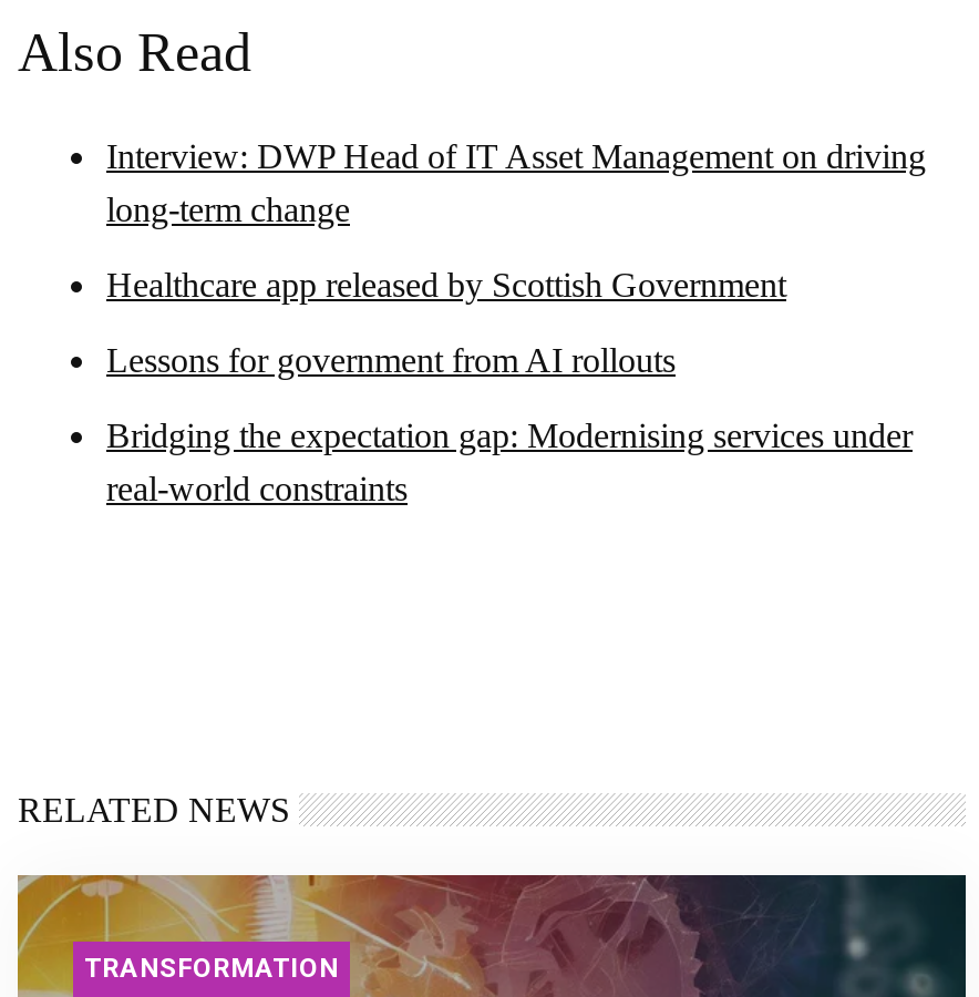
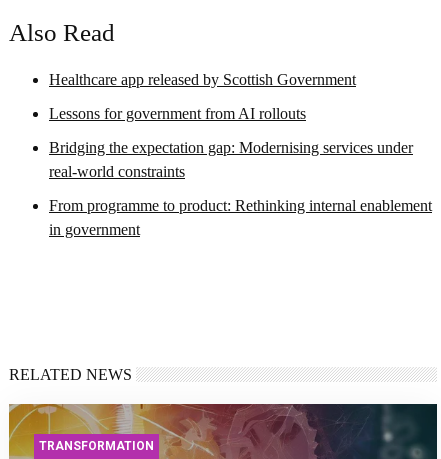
[106,136,926,227] Interview: DWP Head of IT Asset Management on driving | long-term change -> none
moved [106,265,913,506] -> [49,71,413,180]: Healthcare app released by Scottish Government | Lessons for government from AI rollouts | Bridging the expectation gap: Modernising services under | real-world constraints
none -> [49,197,432,238] From programme to product: Rethinking internal enablement | in government

